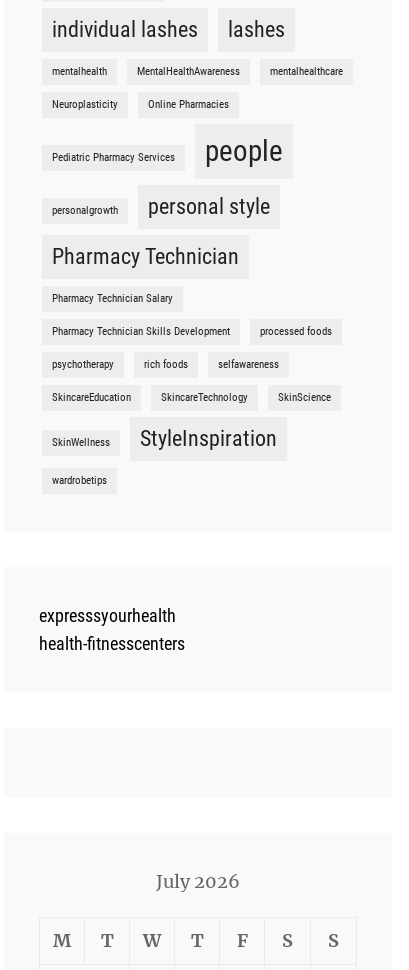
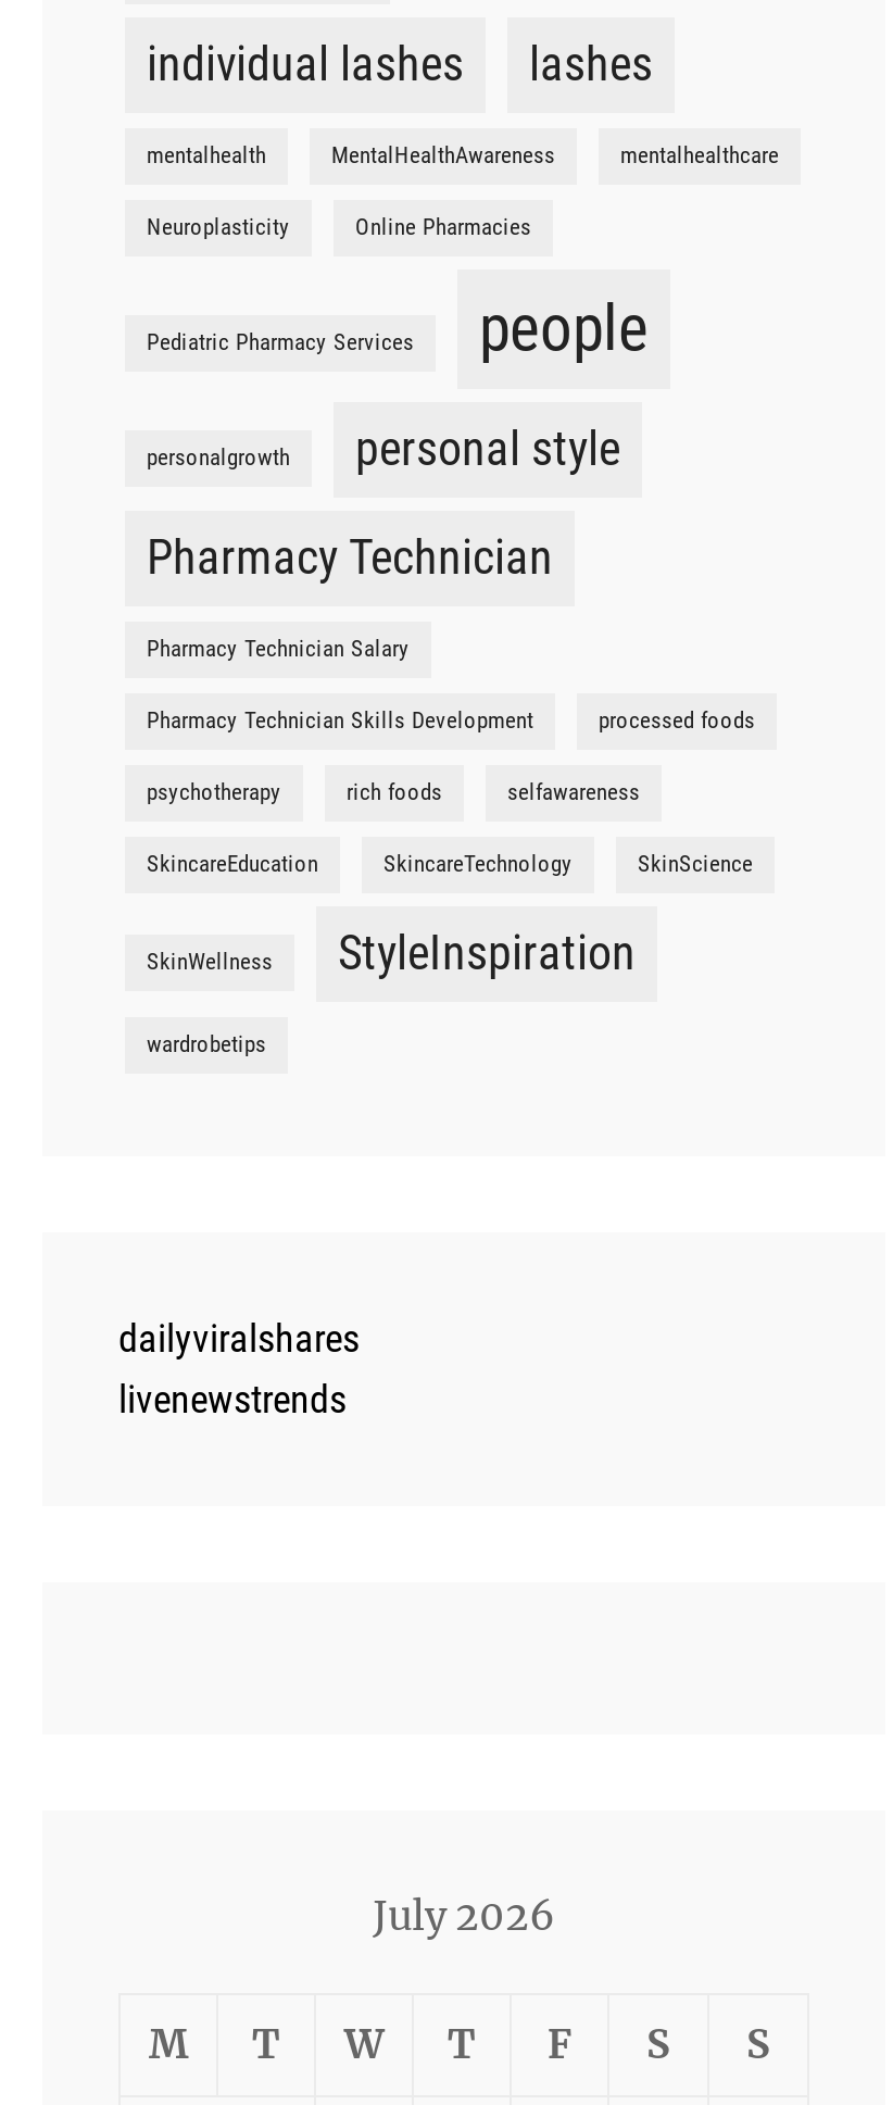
[39,605,185,654] expresssyourhealth | health-fitnesscenters -> [118,1315,360,1421] dailyviralshares | livenewstrends

